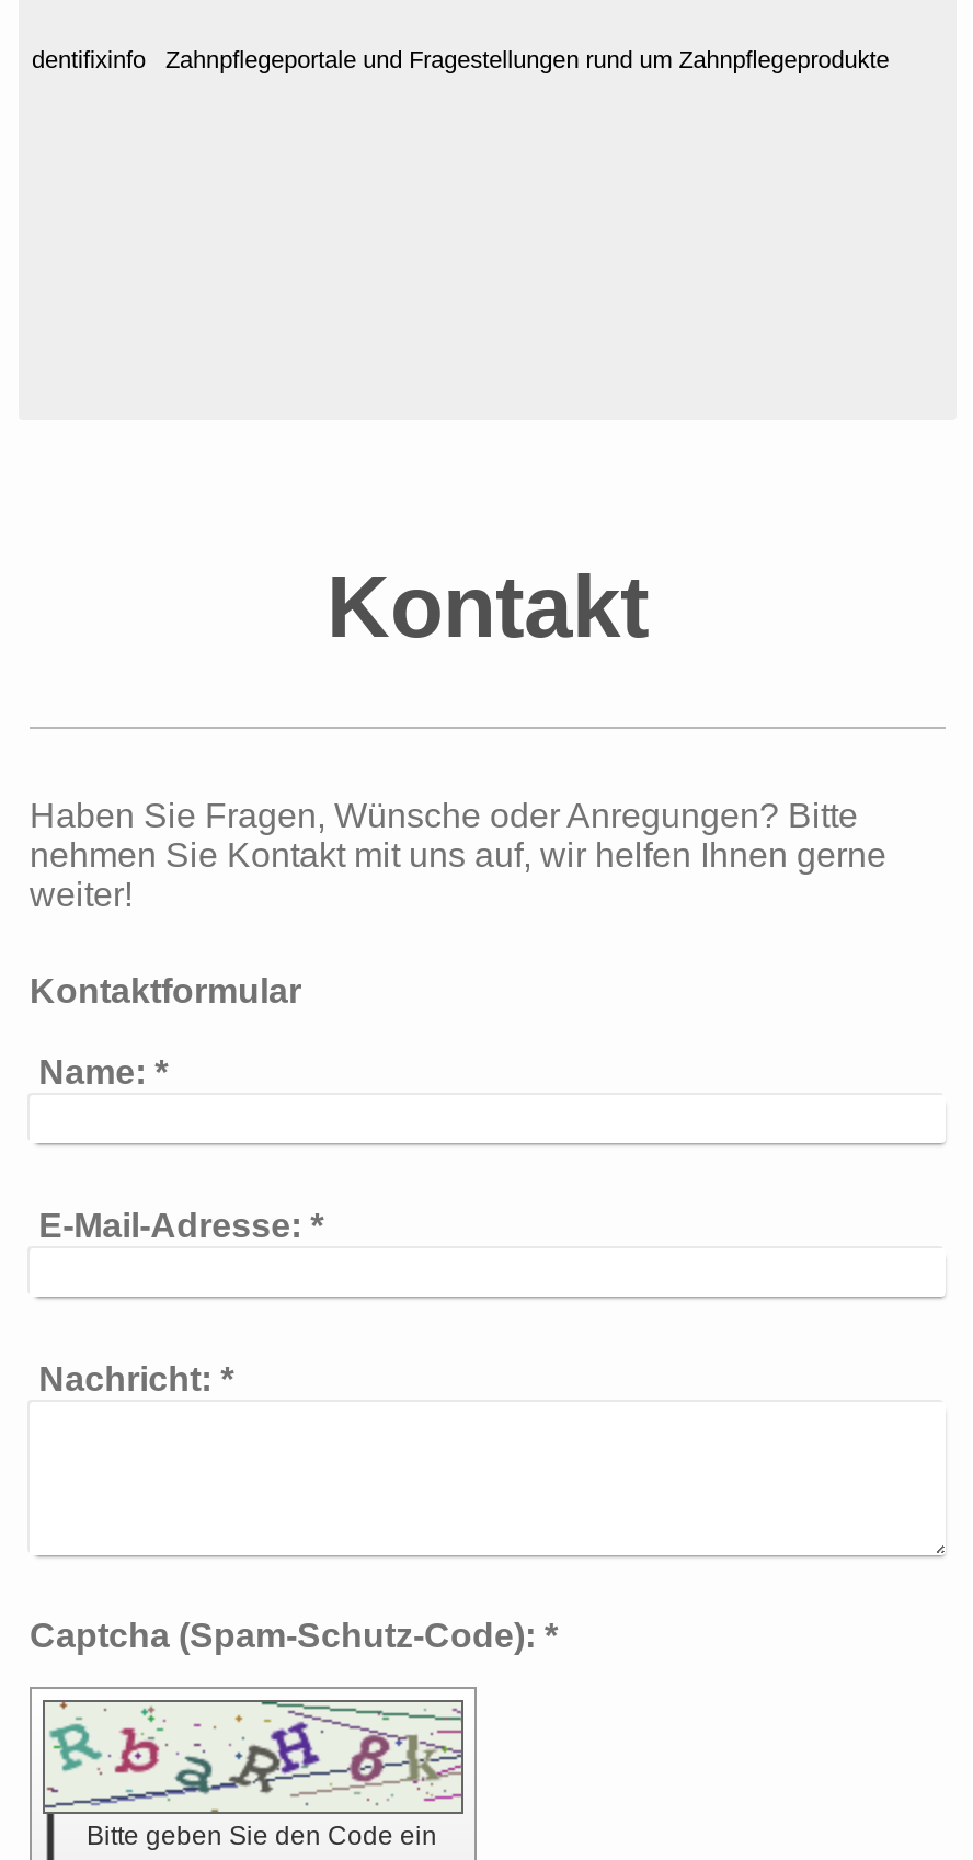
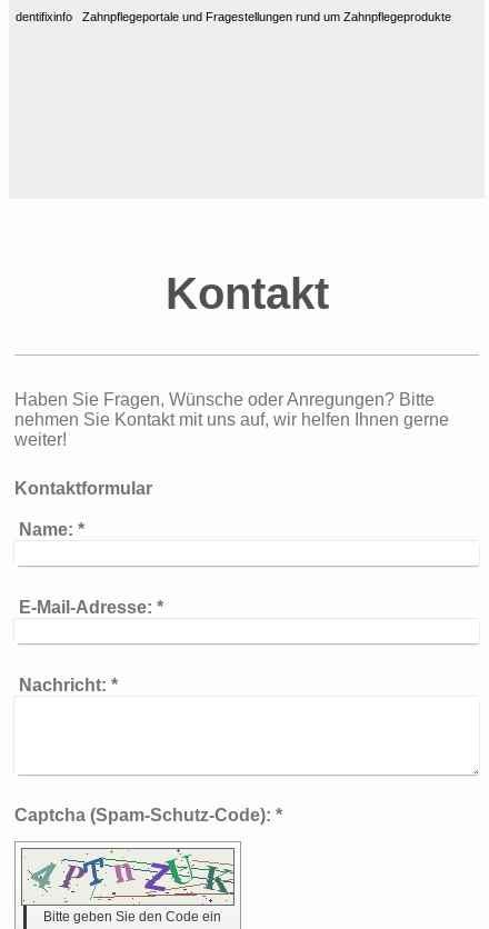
[43,1700,463,1814] [image] -> [22,848,234,906] [image]

